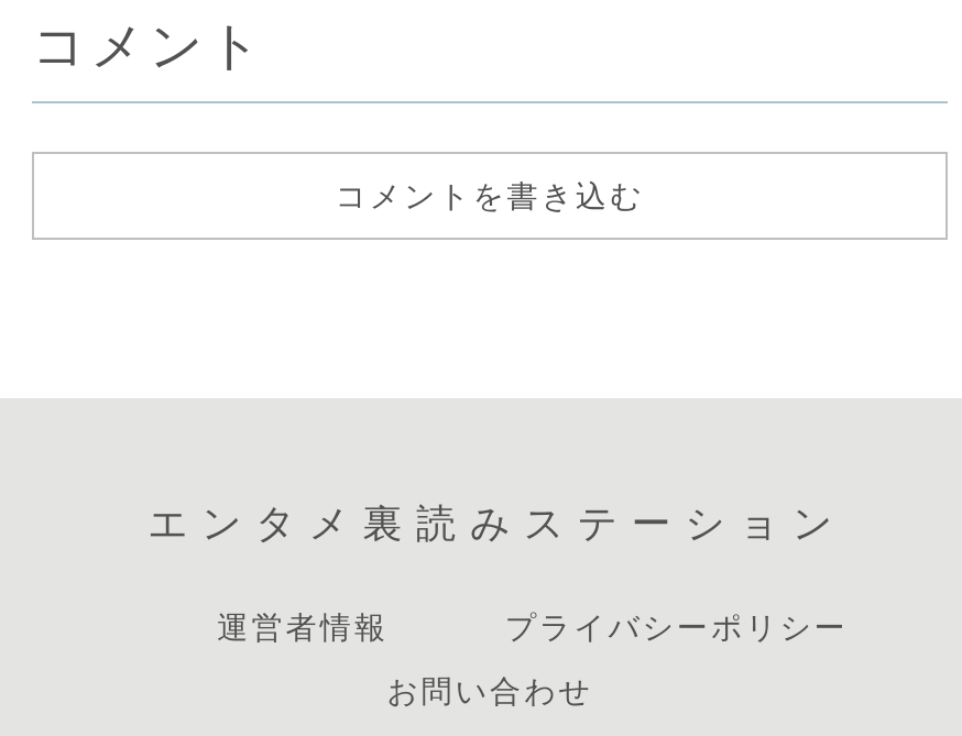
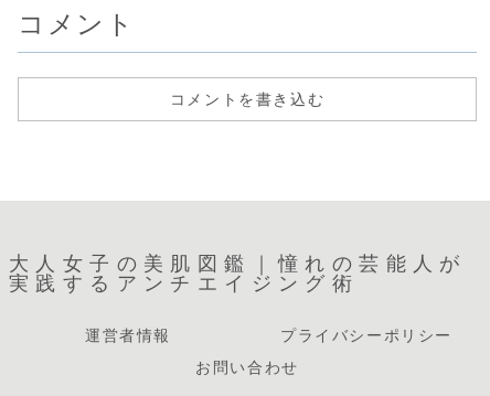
[148,500,846,548] エンタメ裏読みステーション -> [9,252,467,296] 大人女子の美肌図鑑｜憧れの芸能人が | 実践するアンチエイジング術

